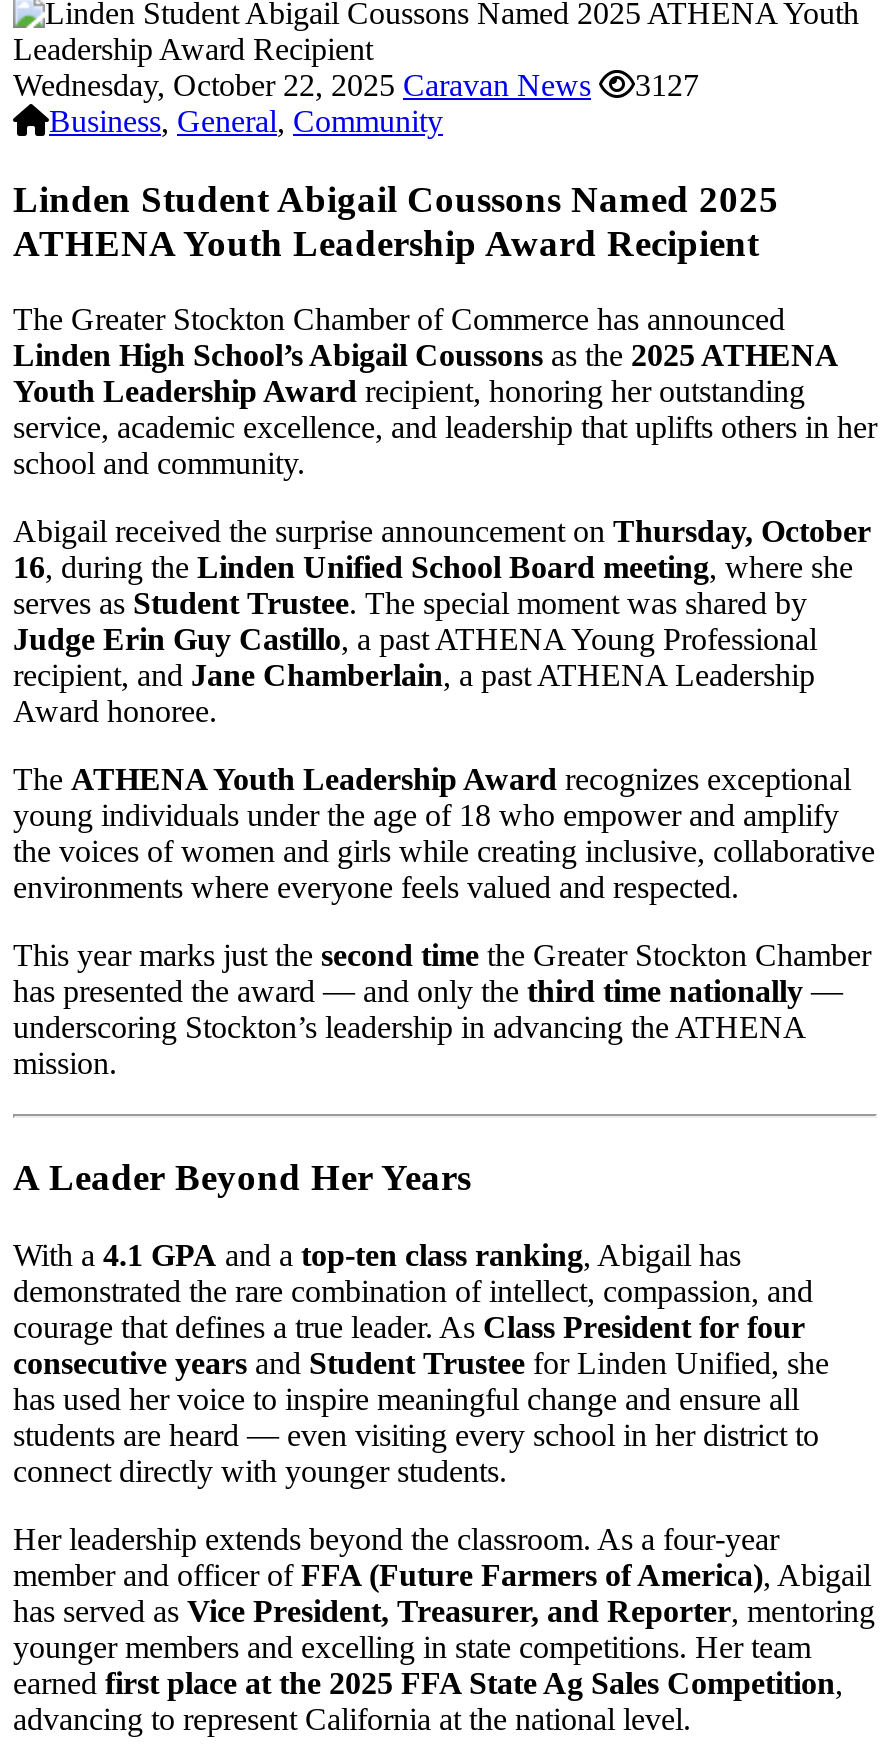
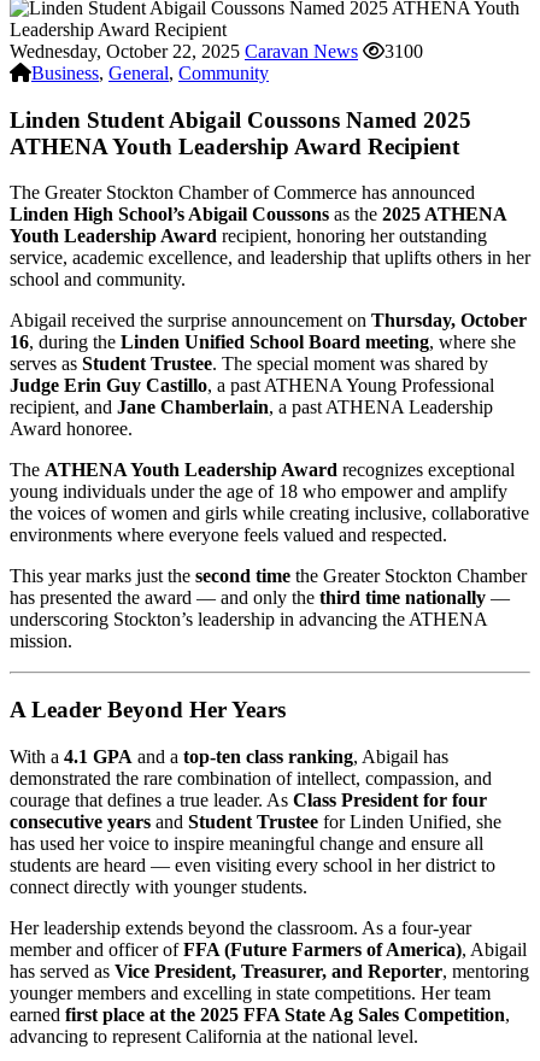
[13,68,699,102] Wednesday, October 22, 2025 Caravan News 3127 -> [10,41,423,61] Wednesday, October 22, 2025 Caravan News 3100

